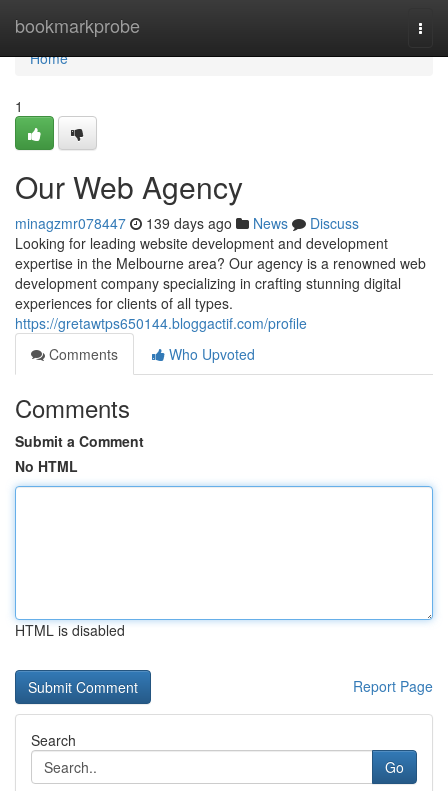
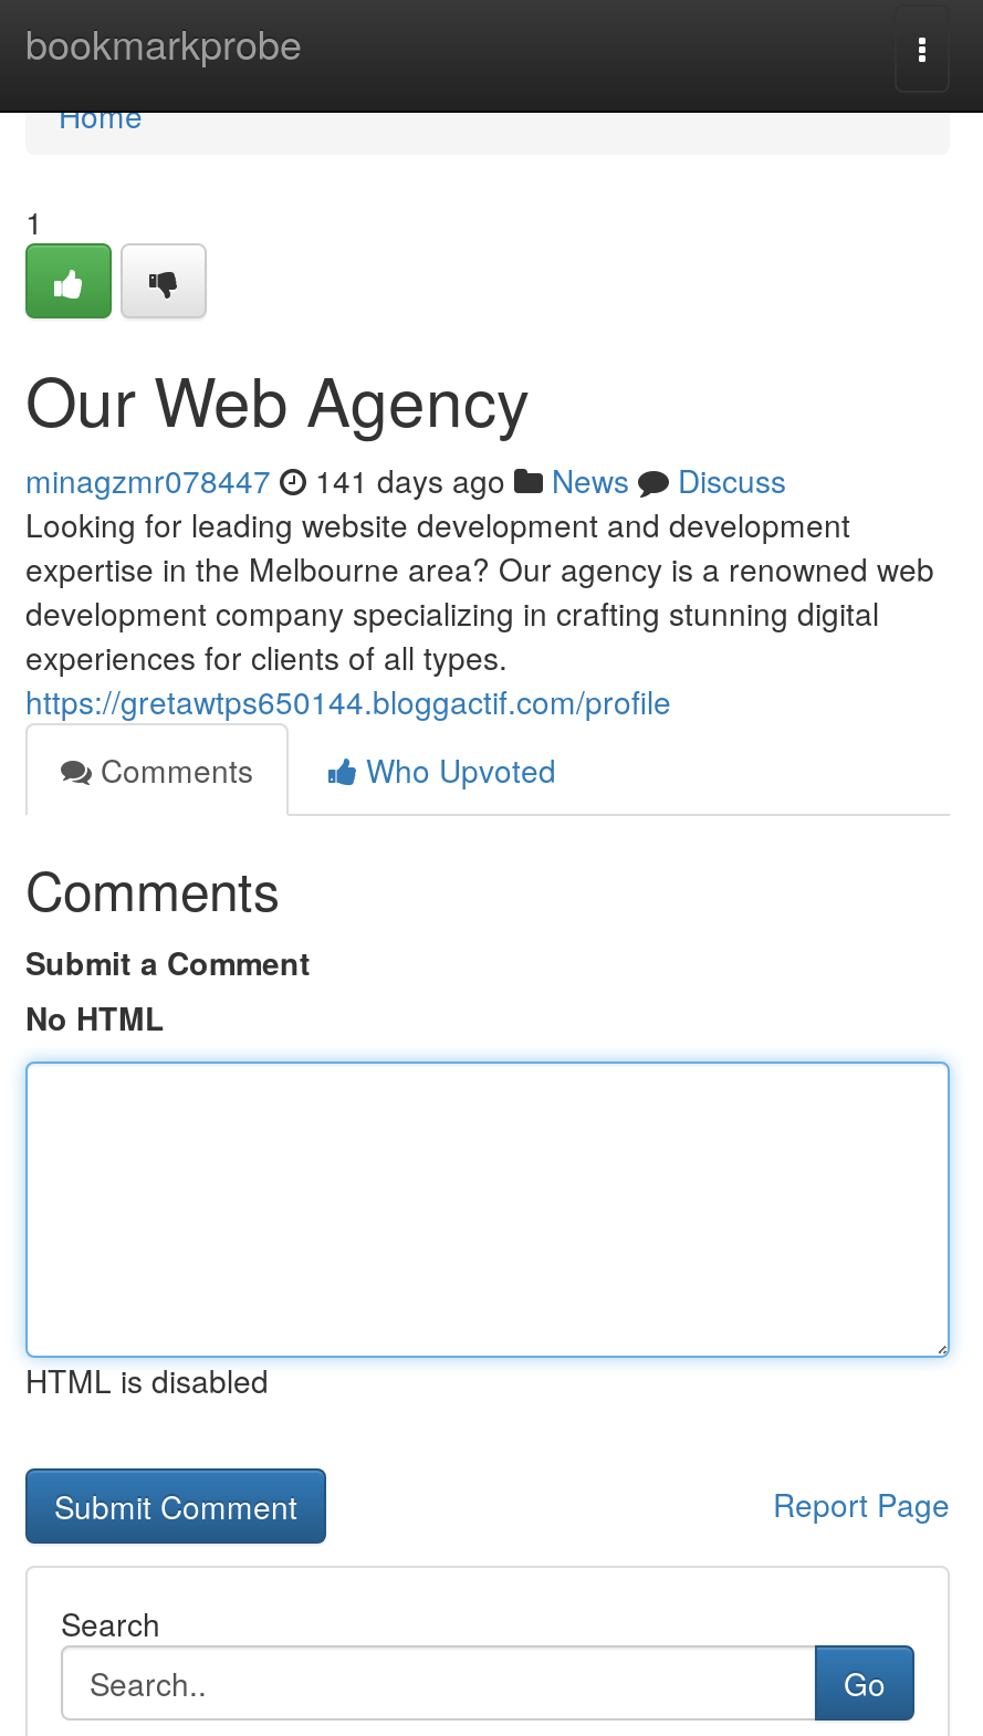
[15,213,359,233] minagzmr078447 139 days ago News Discuss -> [25,458,786,502] minagzmr078447 141 days ago News Discuss

